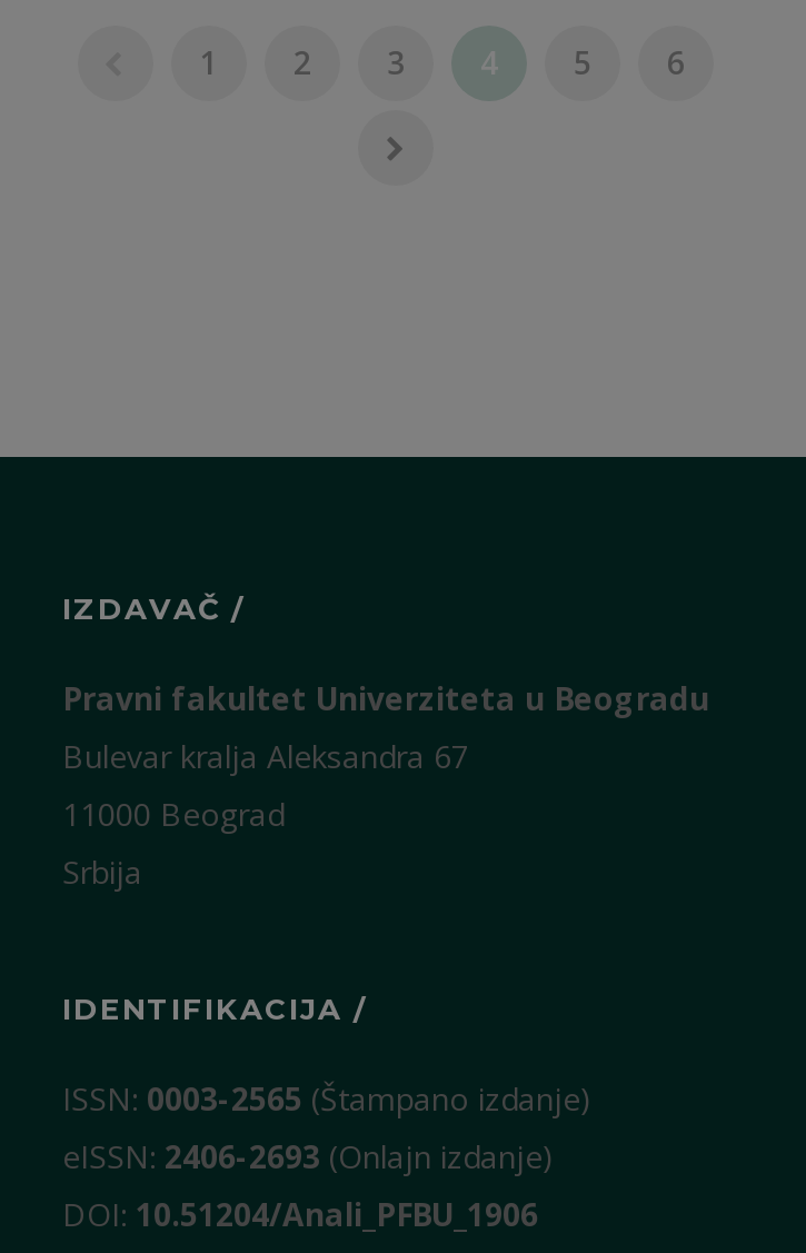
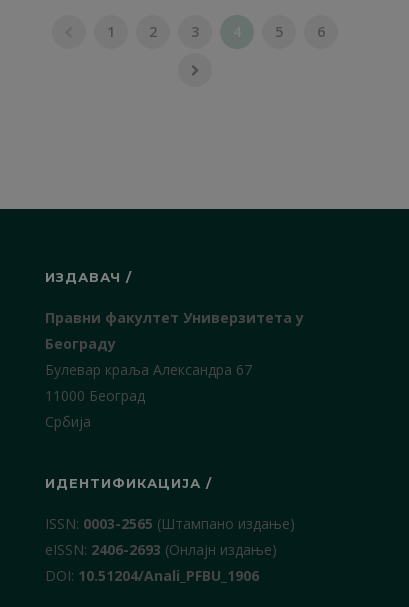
[62,590,245,626] IZDAVAČ / -> [45,269,132,285] ИЗДАВАЧ /
[62,677,709,893] Pravni fakultet Univerziteta u Beogradu | Bulevar kralja Aleksandra 67 | 11000 Beograd | Srbija -> [45,308,304,431] Правни факултет Универзитета у | Београду | Булевар краља Александра 67 | 11000 Београд | Србија
[62,990,367,1026] IDENTIFIKACIJA / -> [45,475,212,491] ИДЕНТИФИКАЦИЈА /
[62,1077,591,1177] ISSN: 0003-2565 (Štampano izdanje) | eISSN: 2406-2693 (Onlajn izdanje) -> [45,514,295,559] ISSN: 0003-2565 (Штампано издање) | еISSN: 2406-2693 (Онлајн издање)

